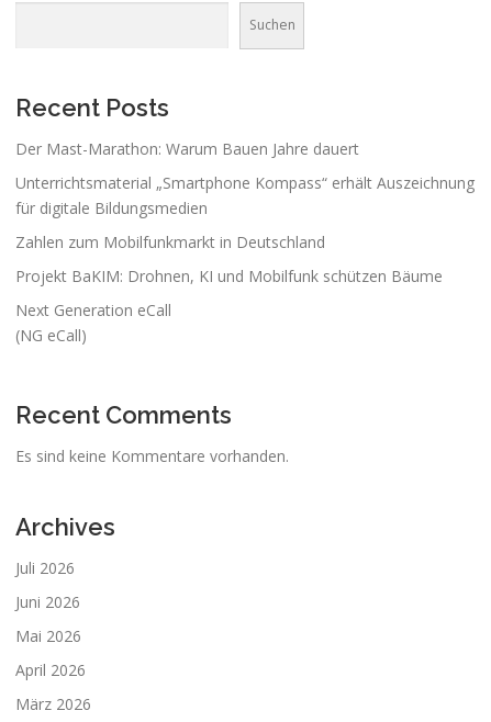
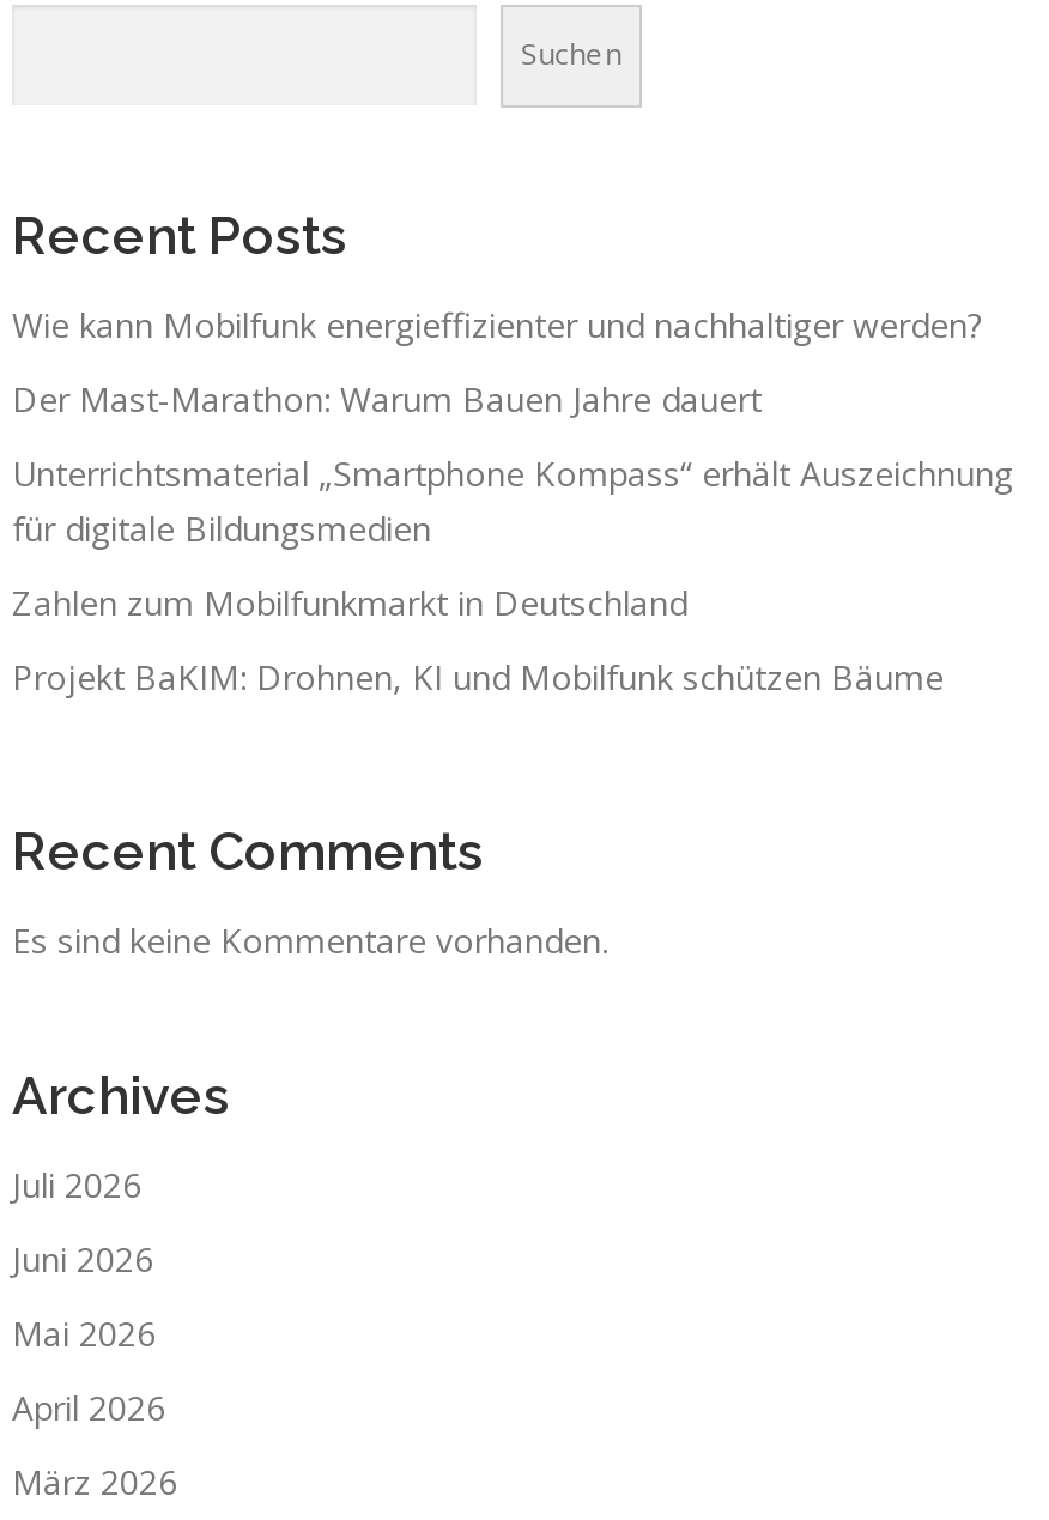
none -> [12,301,982,347] Wie kann Mobilfunk energieffizienter und nachhaltiger werden?
moved [15,138,475,286] -> [12,376,1013,699]: Der Mast-Marathon: Warum Bauen Jahre dauert | Unterrichtsmaterial „Smartphone Kompass“ erhält Auszeichnung | für digitale Bildungsmedien | Zahlen zum Mobilfunkmarkt in Deutschland | Projekt BaKIM: Drohnen, KI und Mobilfunk schützen Bäume
[15,299,171,345] Next Generation eCall | (NG eCall) -> none

